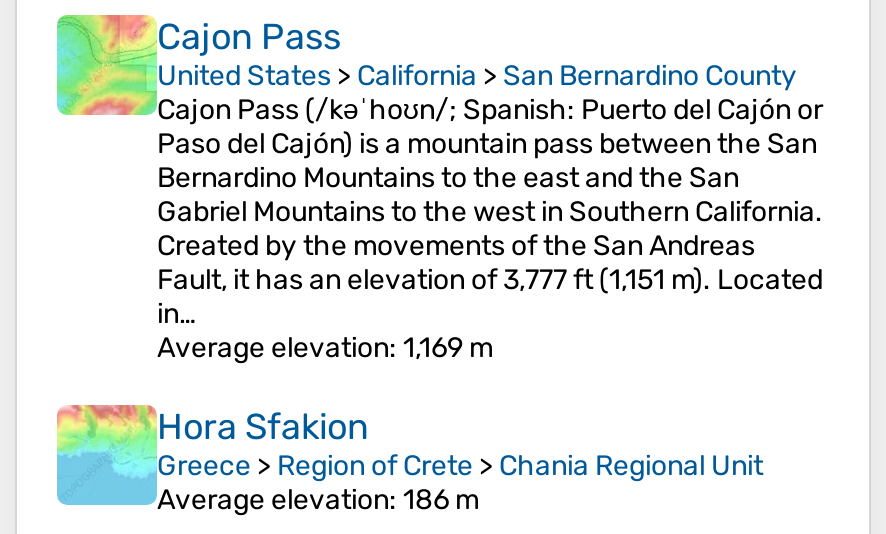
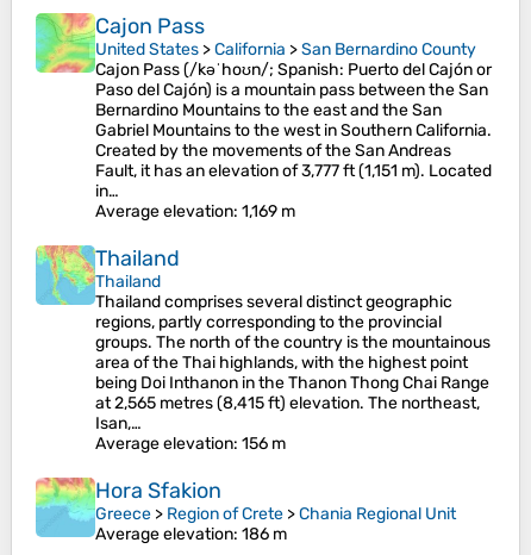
none -> [36,245,491,454] [image] | Thailand | Thailand | Thailand comprises several distinct geographic | regions, partly corresponding to the provincial | groups. The north of the country is the mountainous | area of the Thai highlands, with the highest point | being Doi Inthanon in the Thanon Thong Chai Range | at 2,565 metres (8,415 ft) elevation. The northeast, | Isan,… | Average elevation: 156 m

